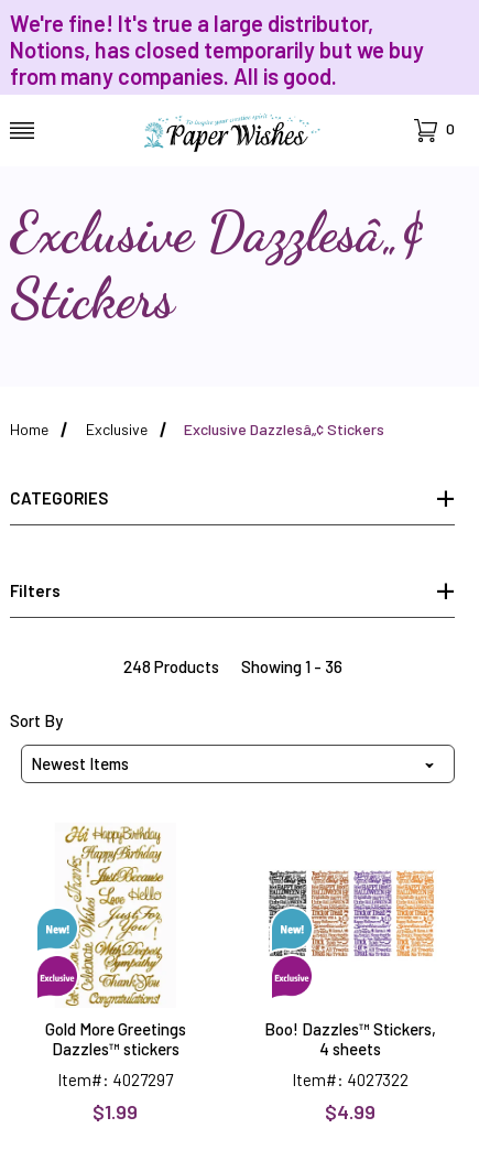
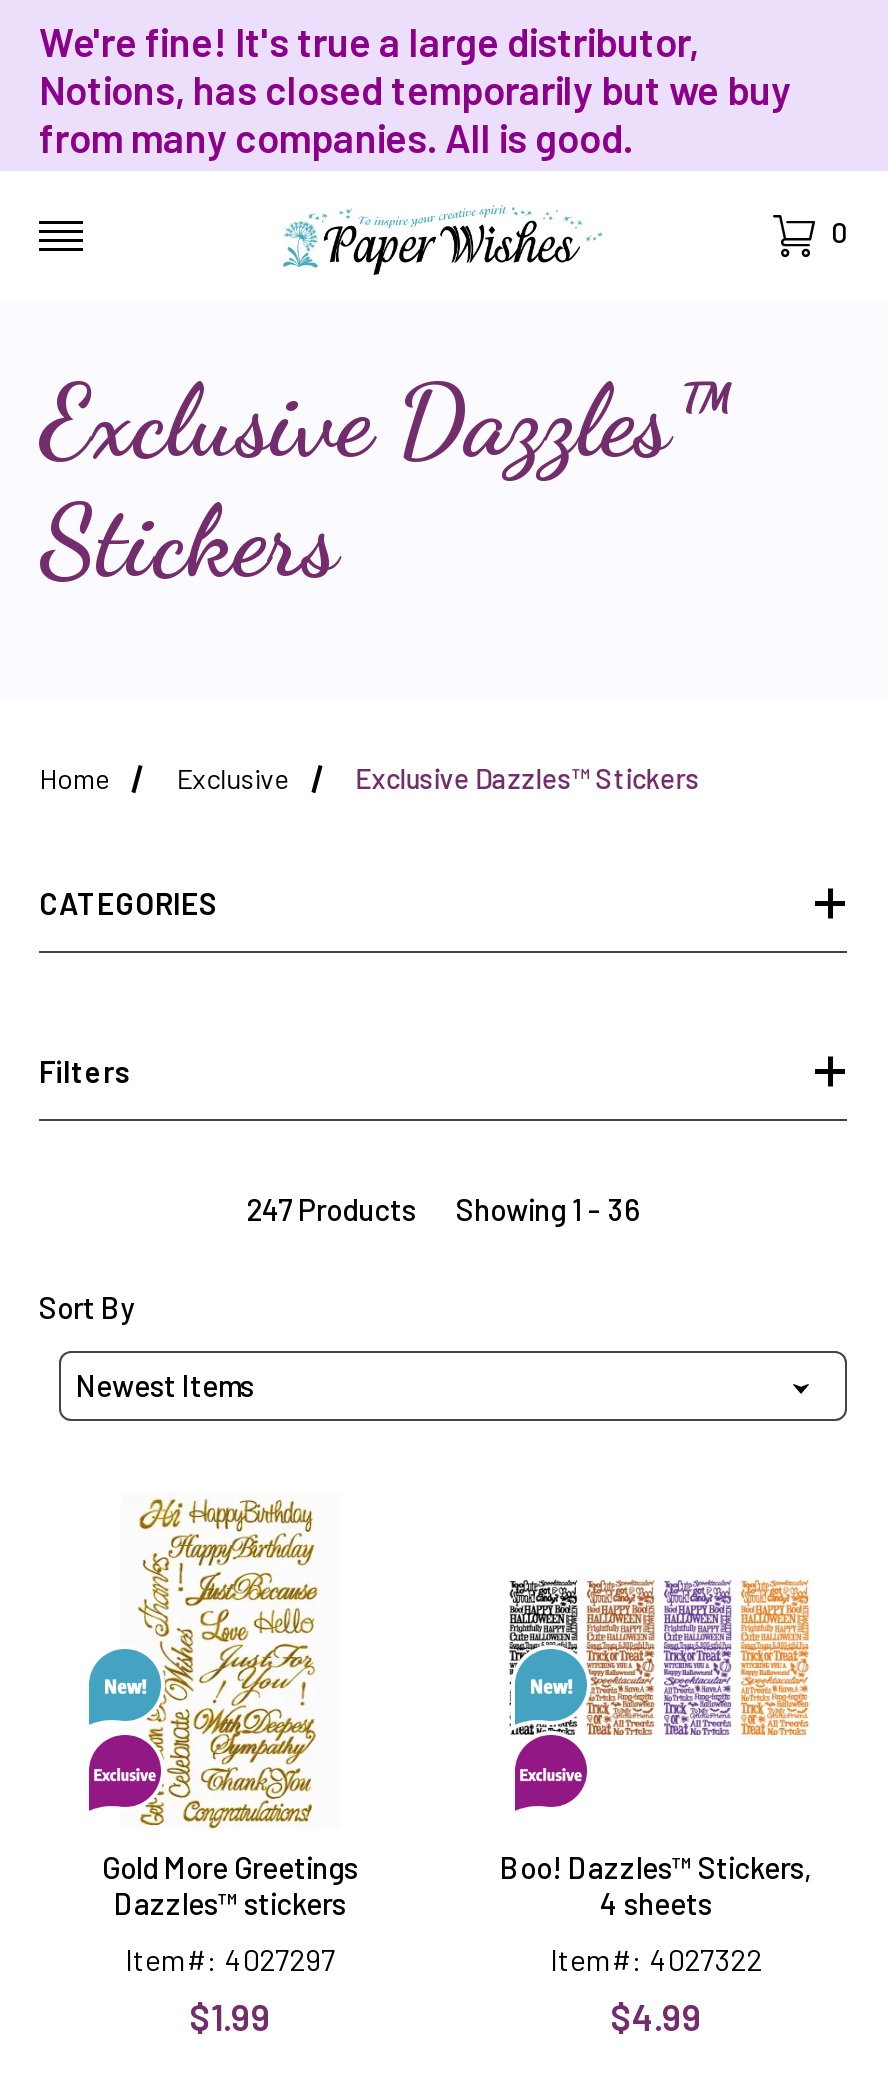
[10,199,424,265] Exclusive Dazzlesâ„¢ -> [39,361,727,481] Exclusive Dazzles™
[184,420,385,438] Exclusive Dazzlesâ„¢ Stickers -> [355,761,699,795] Exclusive Dazzles™ Stickers
[123,657,342,676] 248 Products Showing 1 - 36 -> [246,1191,640,1227] 247 Products Showing 1 - 36

